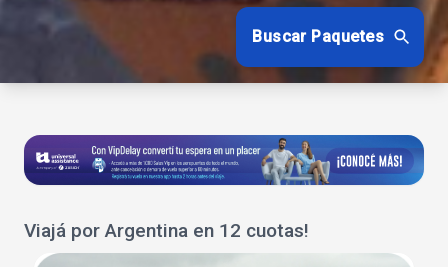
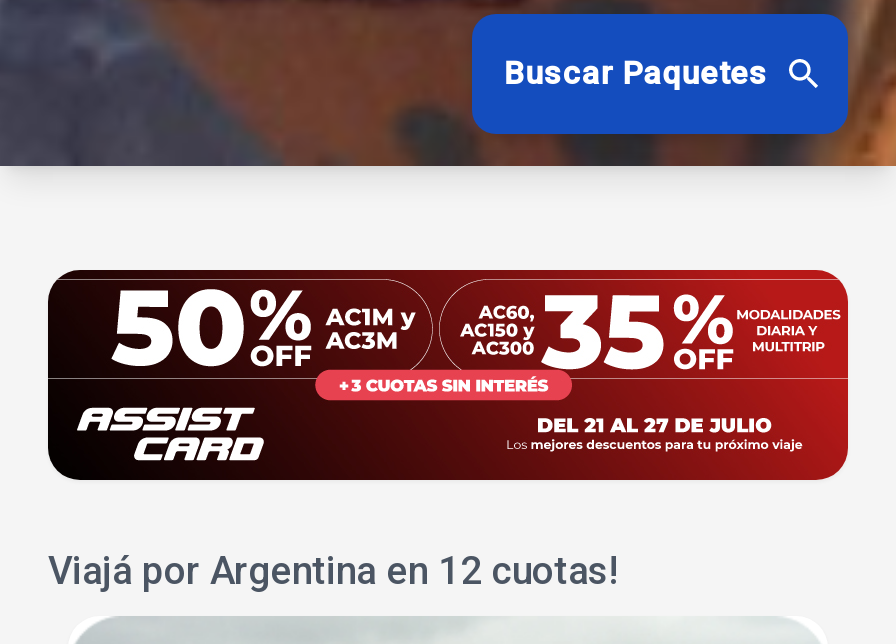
[23,134,425,186] [image] -> [46,268,850,482] [image]

